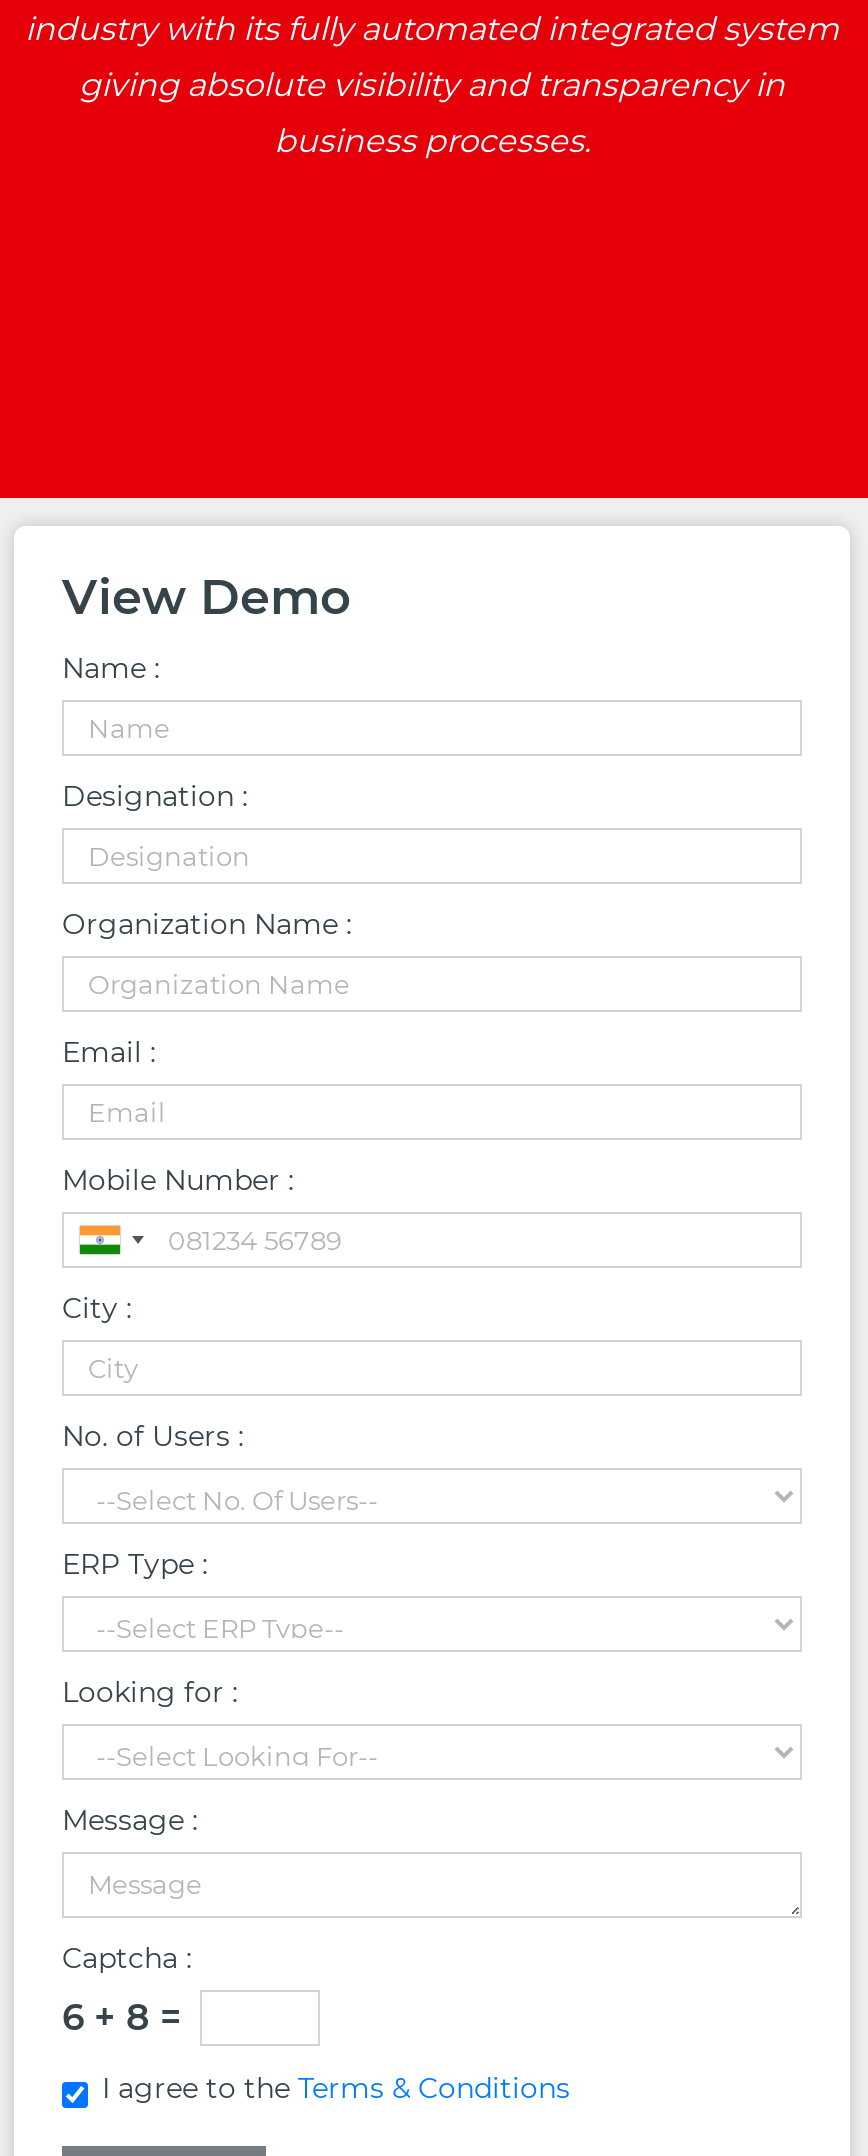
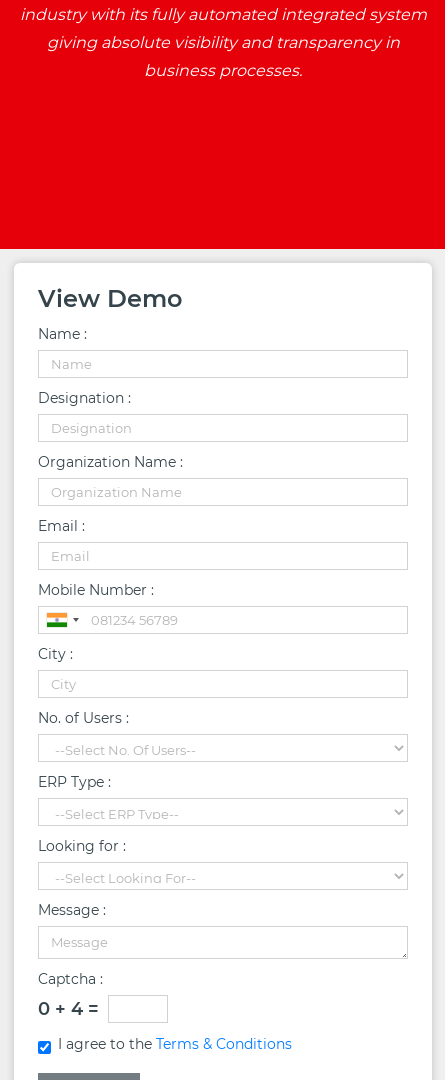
[62,1995,182,2039] 6 + 8 = -> [38,998,99,1020] 0 + 4 =

